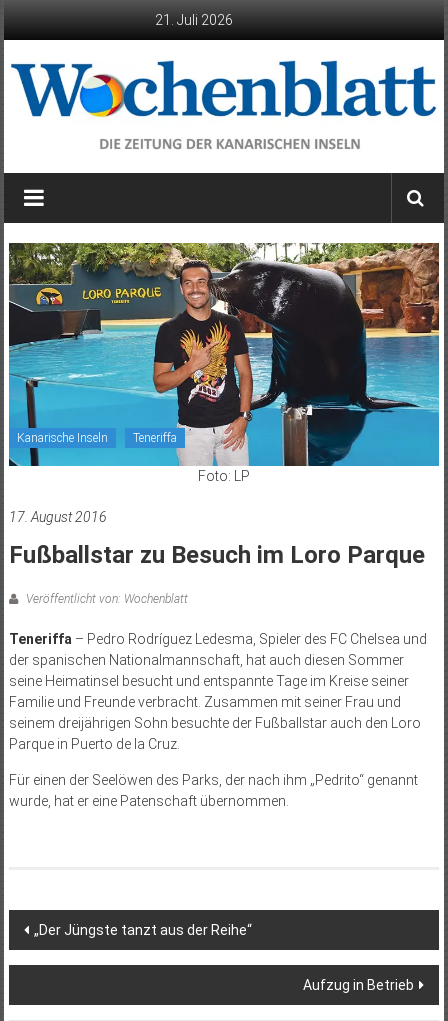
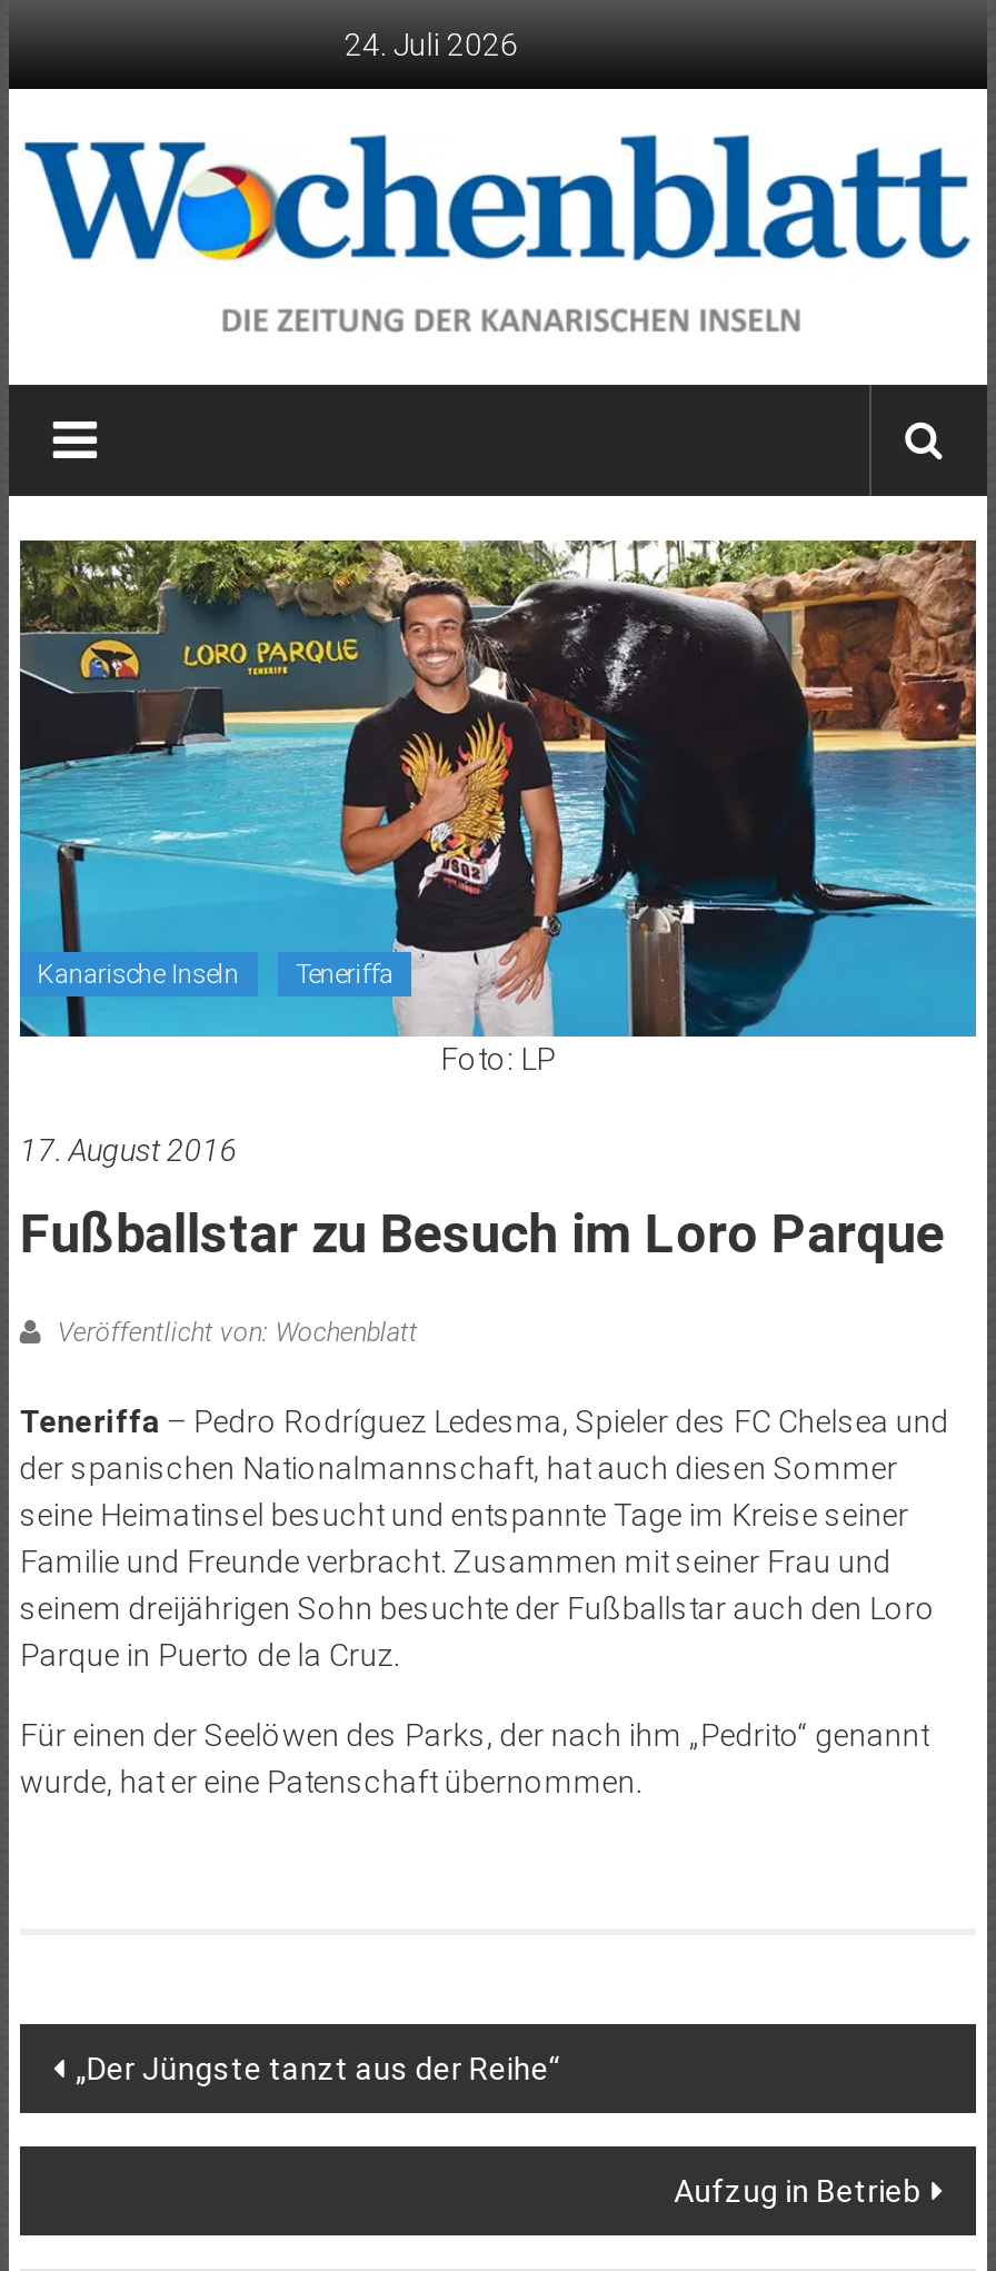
[155,12,233,28] 21. Juli 2026 -> [344,27,518,62] 24. Juli 2026

